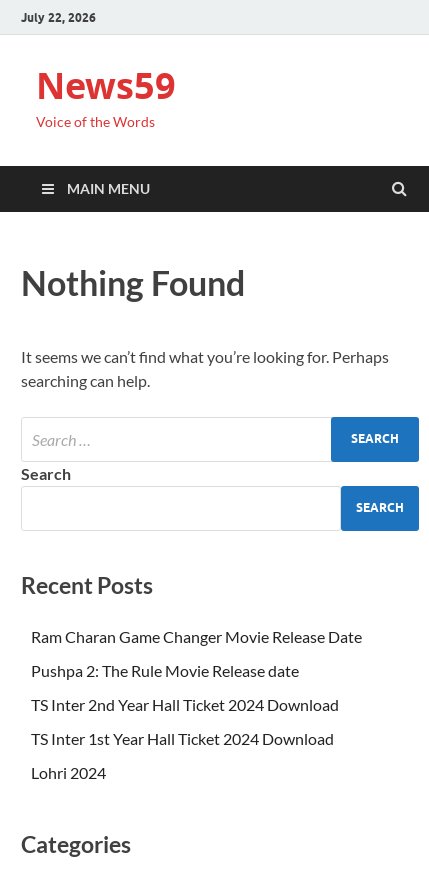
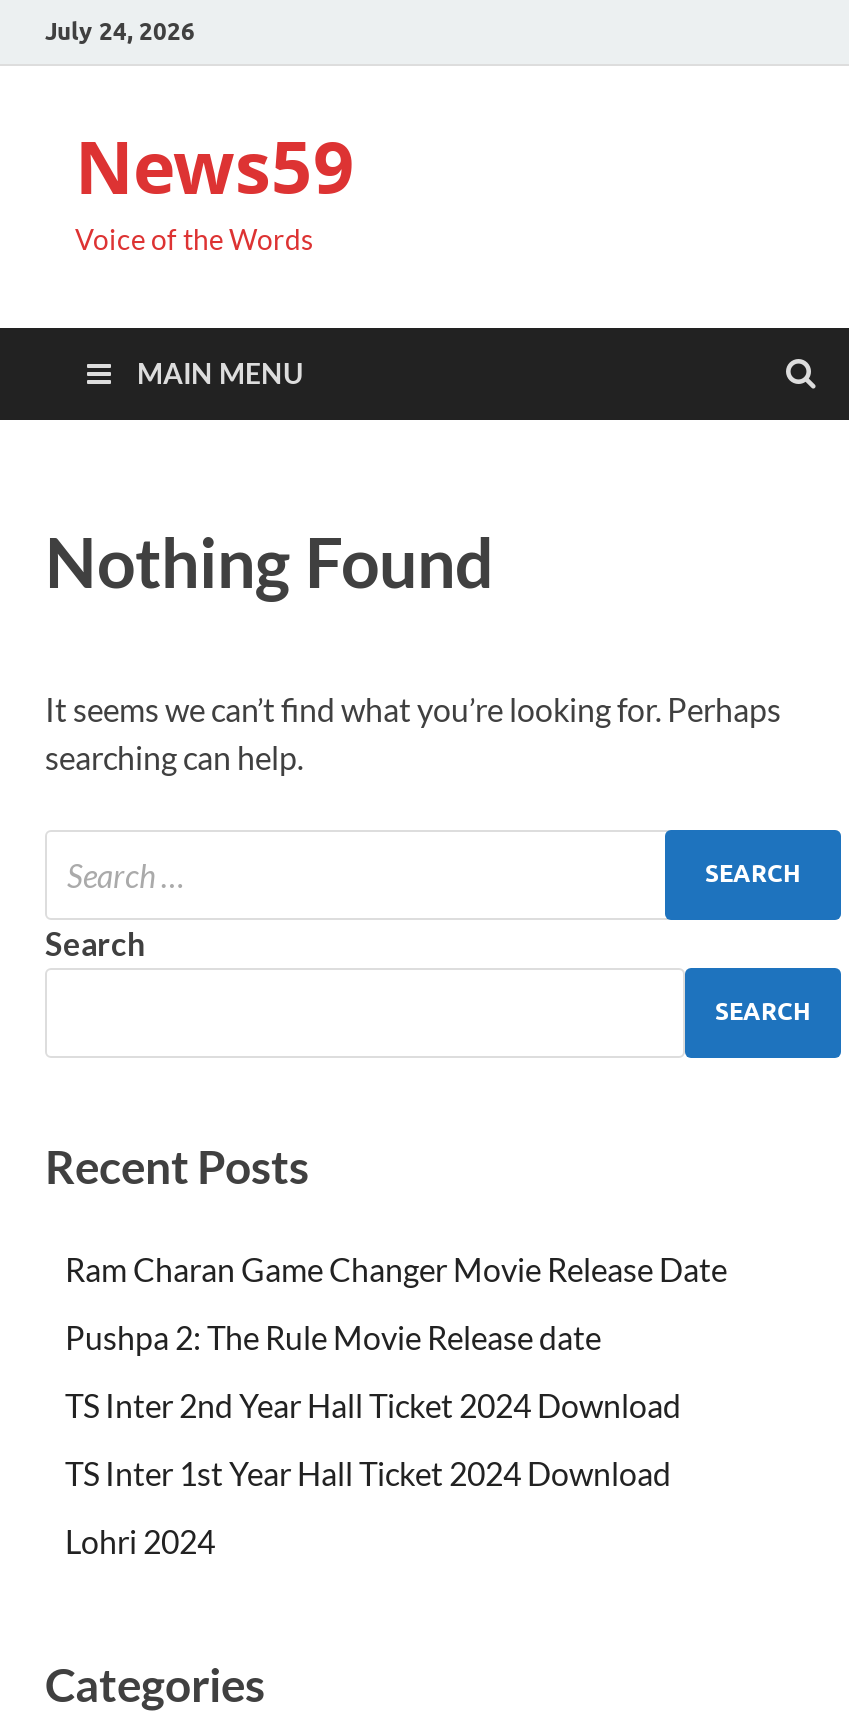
[21,9,96,24] July 22, 2026 -> [45,15,195,45] July 24, 2026

